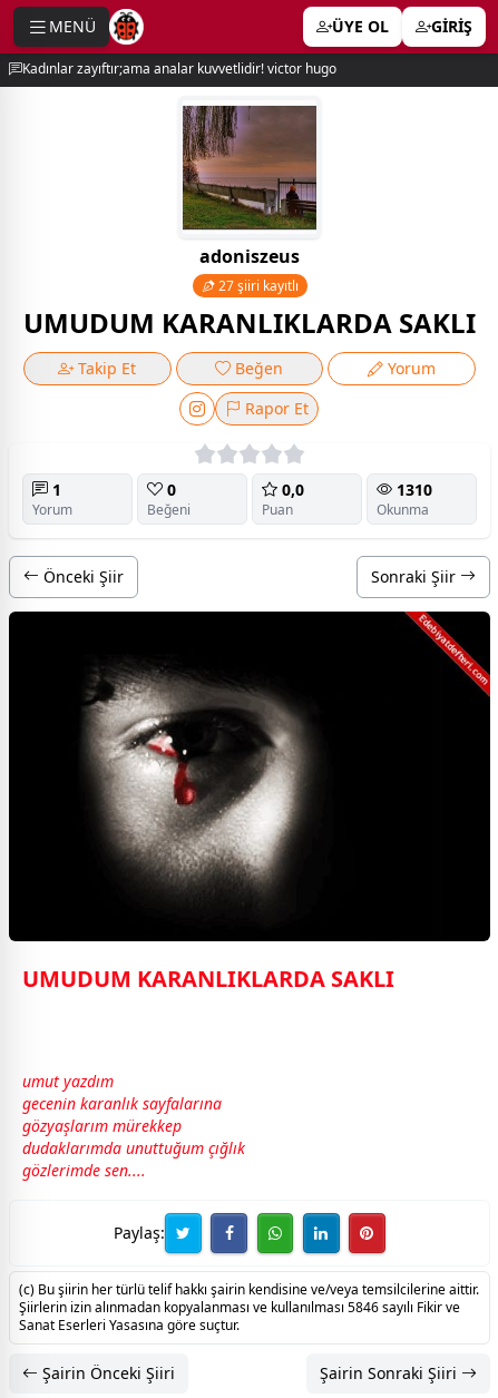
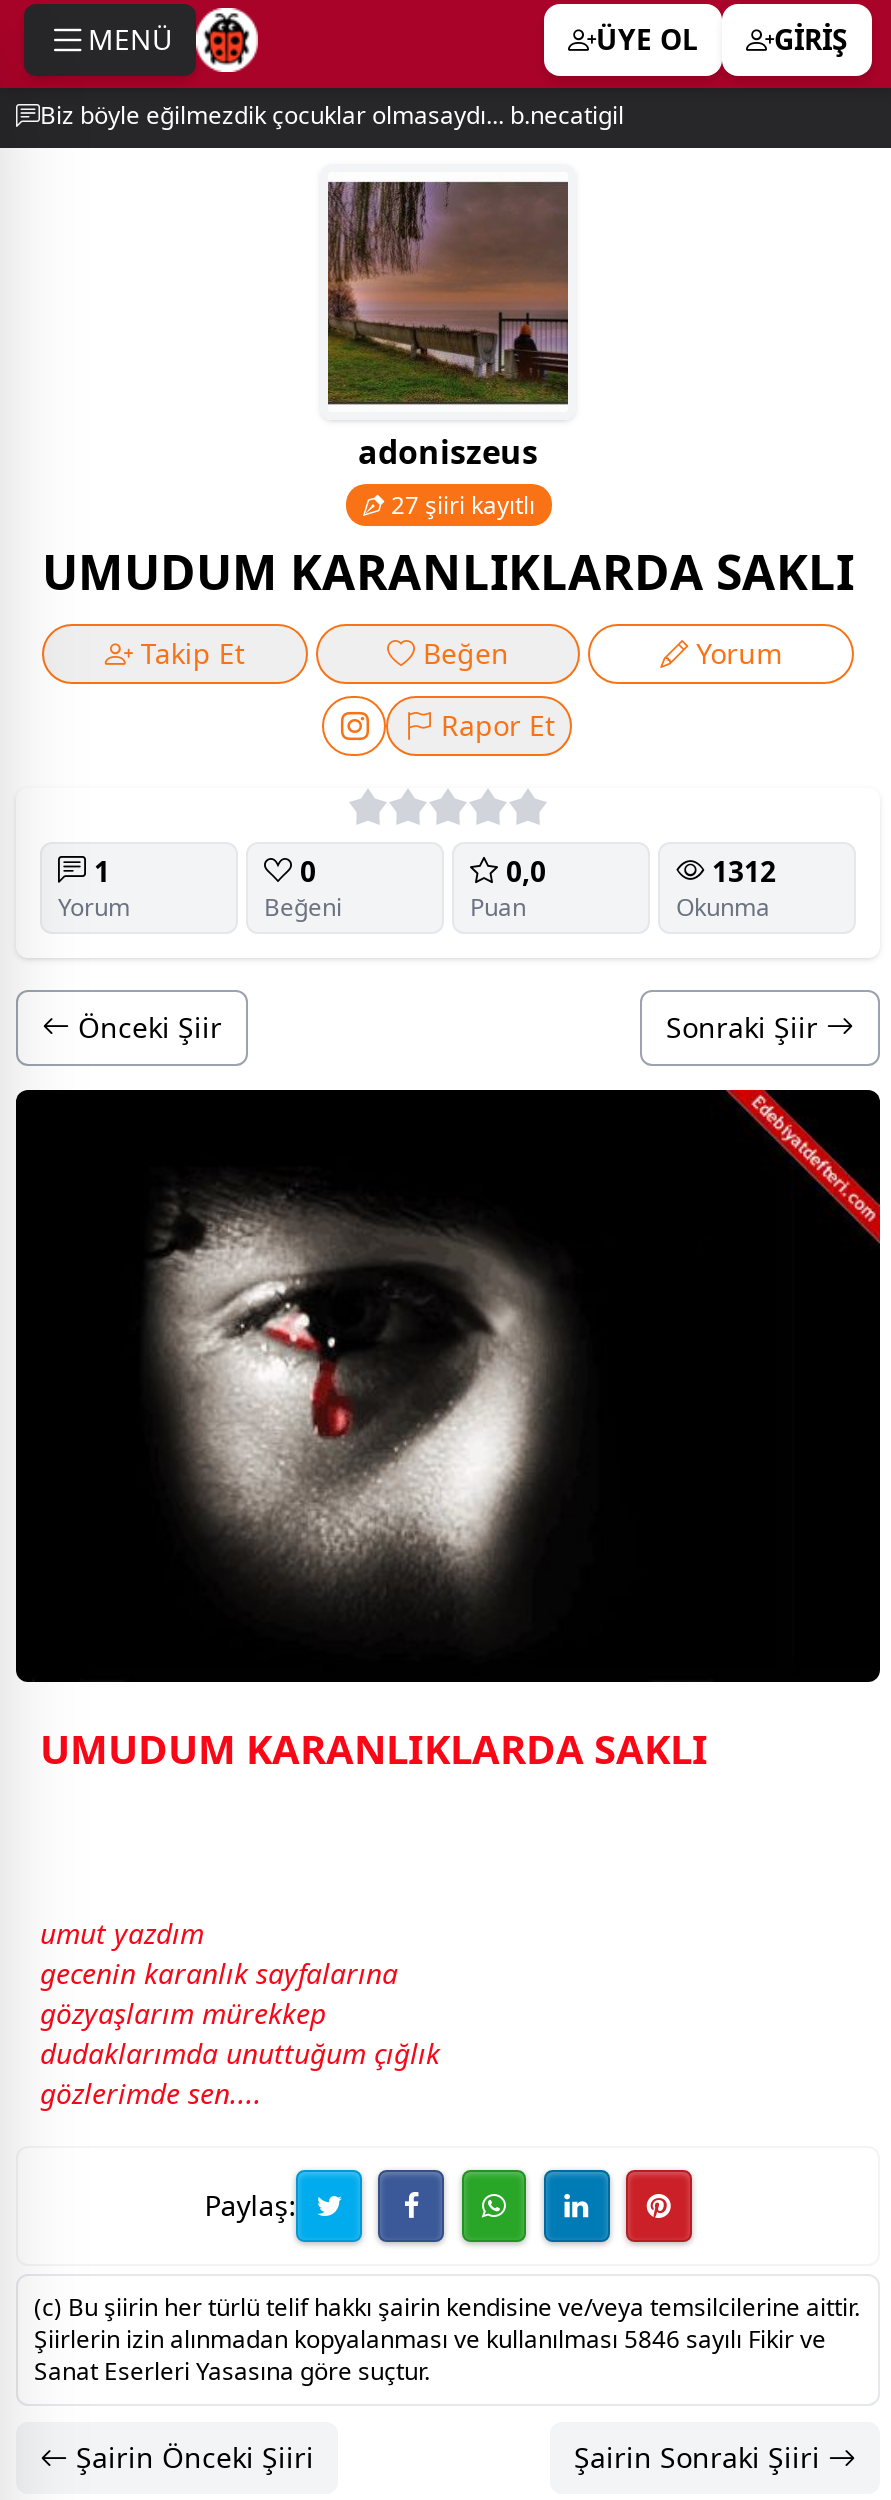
[22,59,336,78] Kadınlar zayıftır;ama analar kuvvetlidir! victor hugo -> [40,98,624,132] Biz böyle eğilmezdik çocuklar olmasaydı... b.necatigil
[392,479,432,500] 1310 -> [704,851,776,889] 1312

